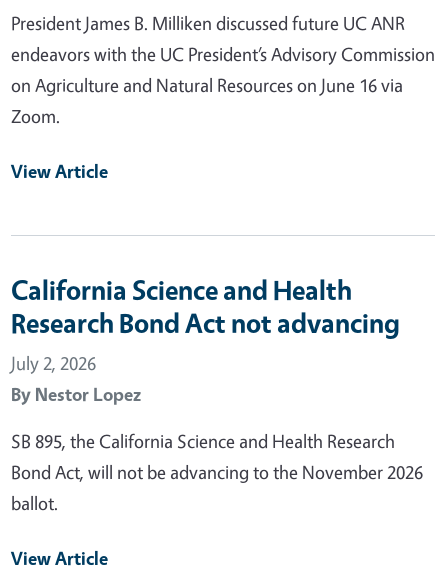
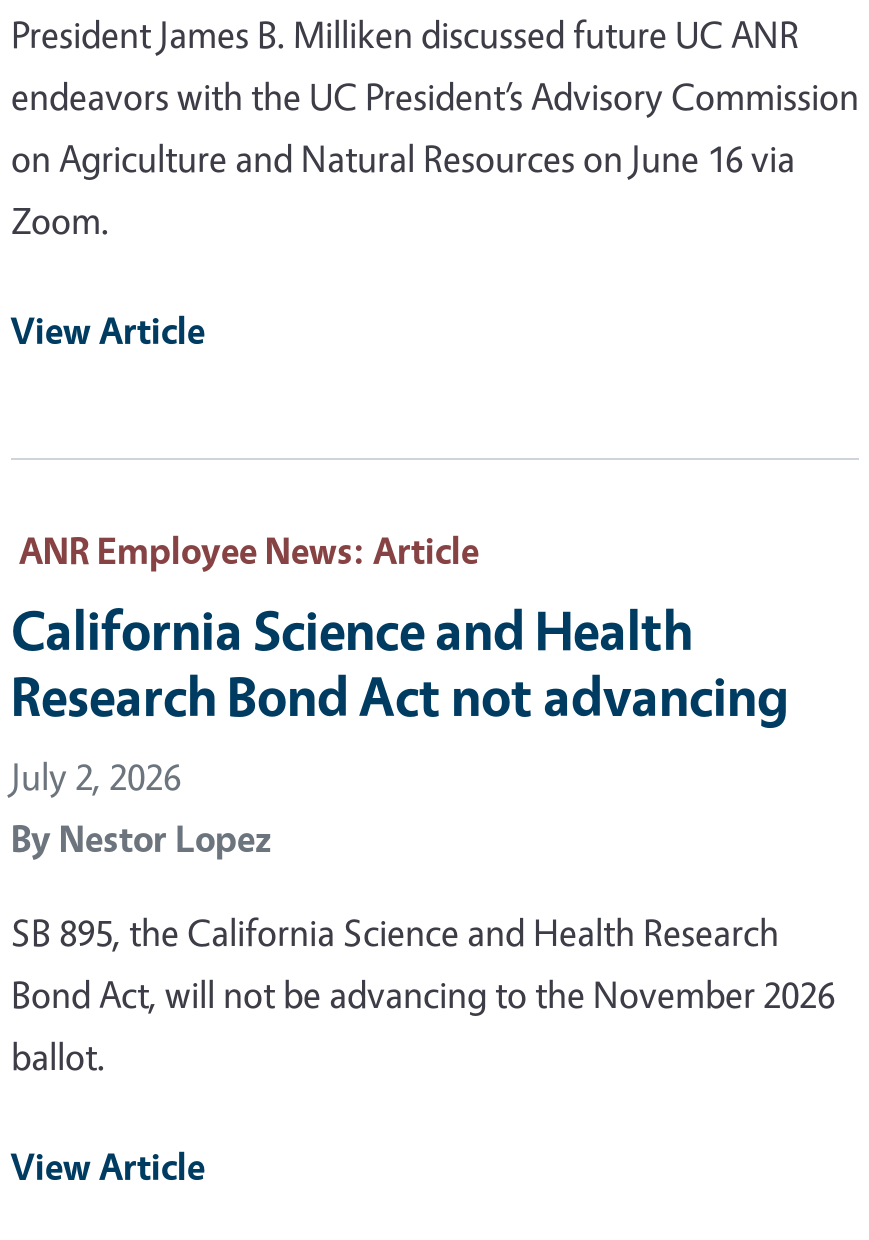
none -> [19,527,479,575] ANR Employee News: Article

